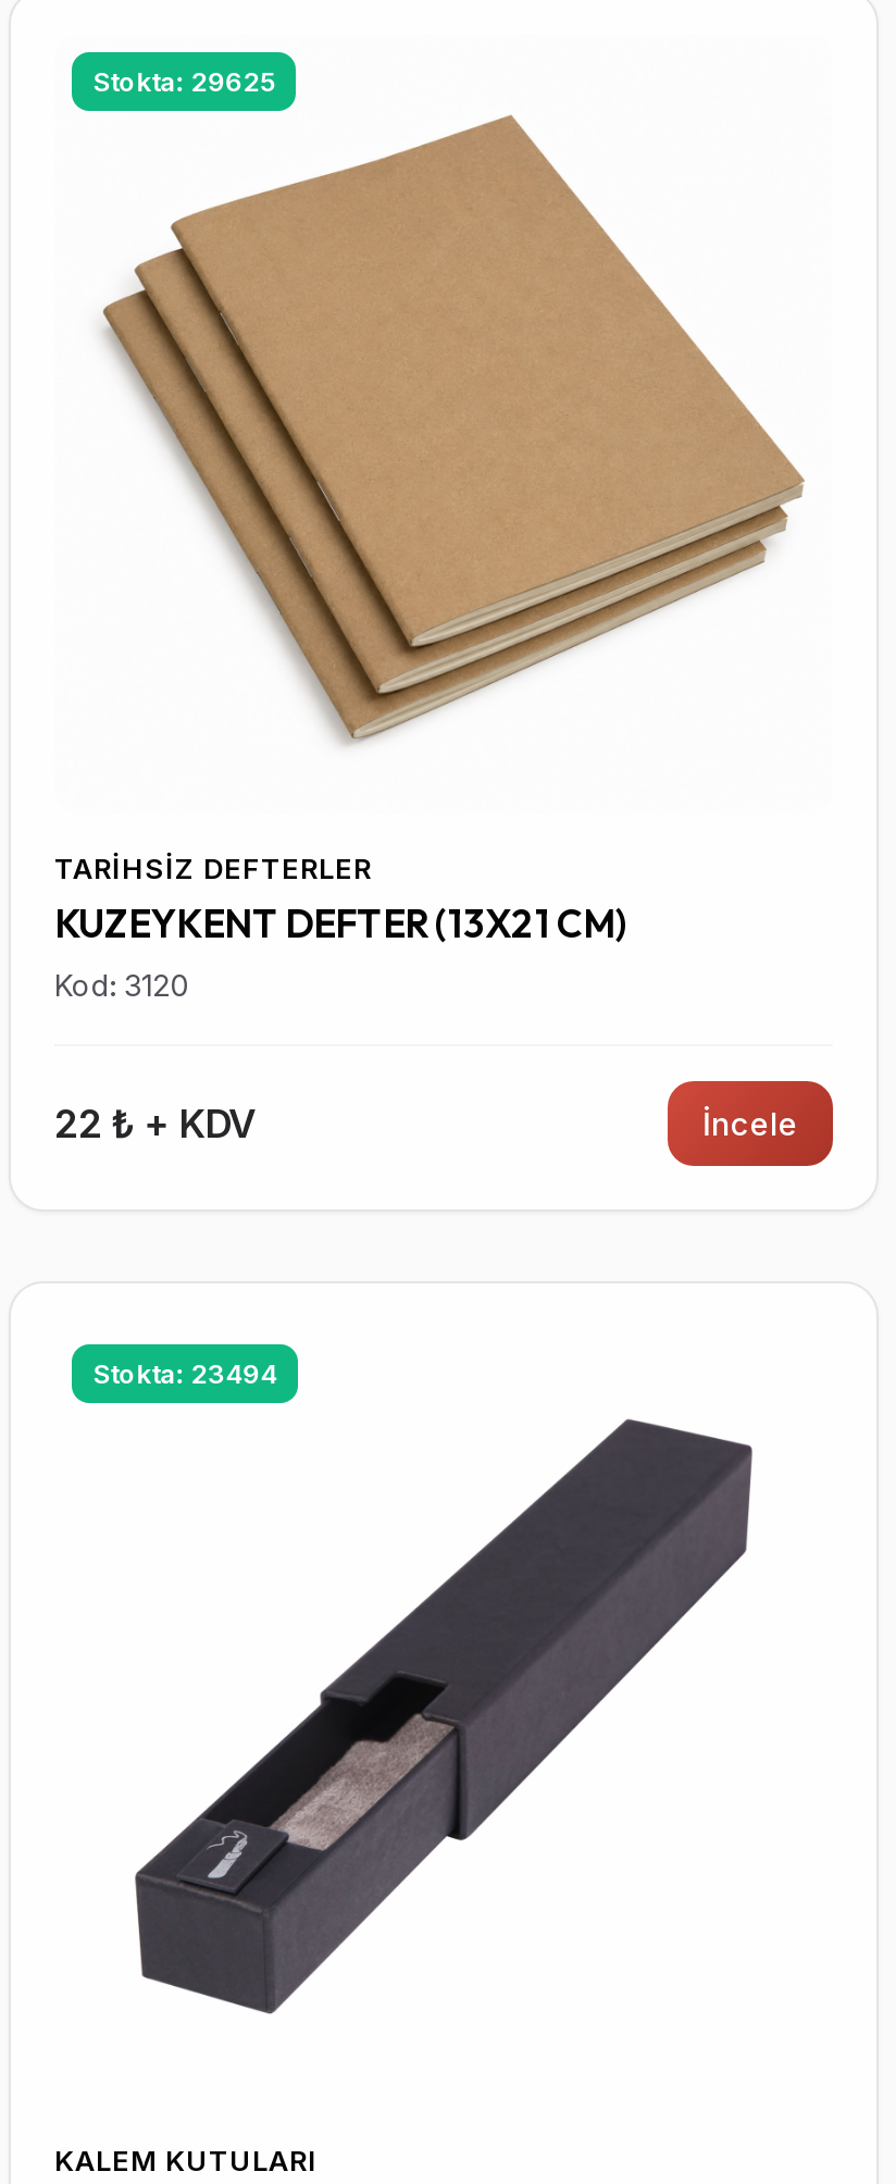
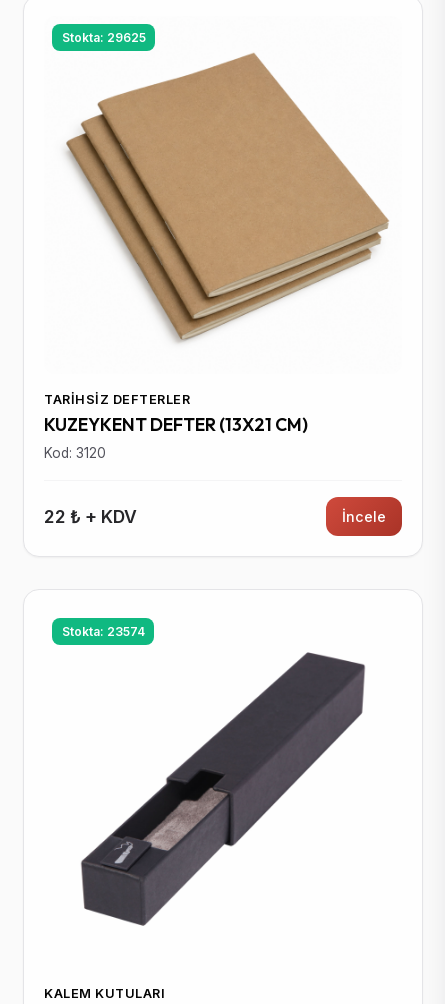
[93,1358,277,1390] Stokta: 23494 -> [62,624,145,639] Stokta: 23574

